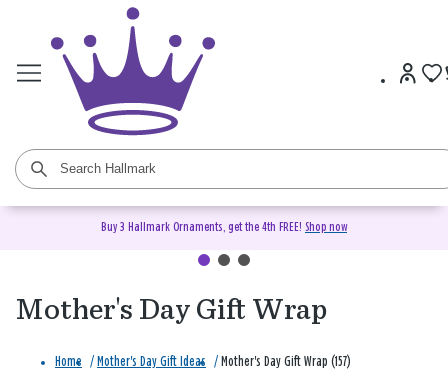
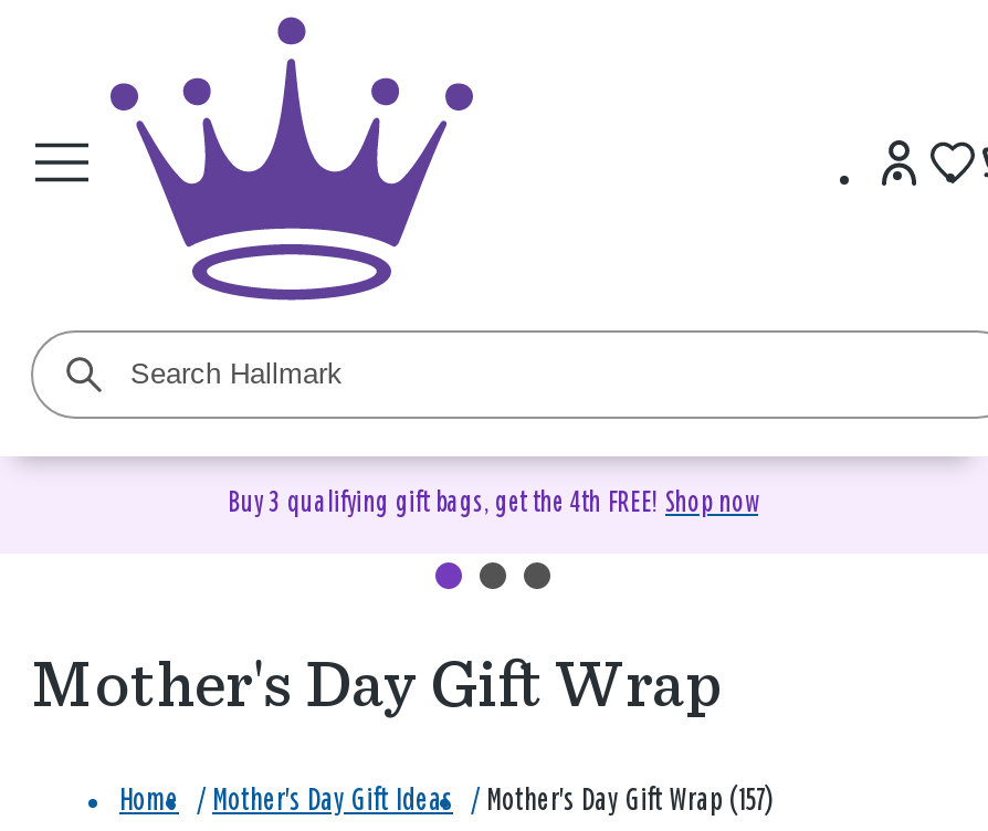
[101,221,347,234] Buy 3 Hallmark Ornaments, get the 4th FREE! Shop now -> [228,490,758,518] Buy 3 qualifying gift bags, get the 4th FREE! Shop now

